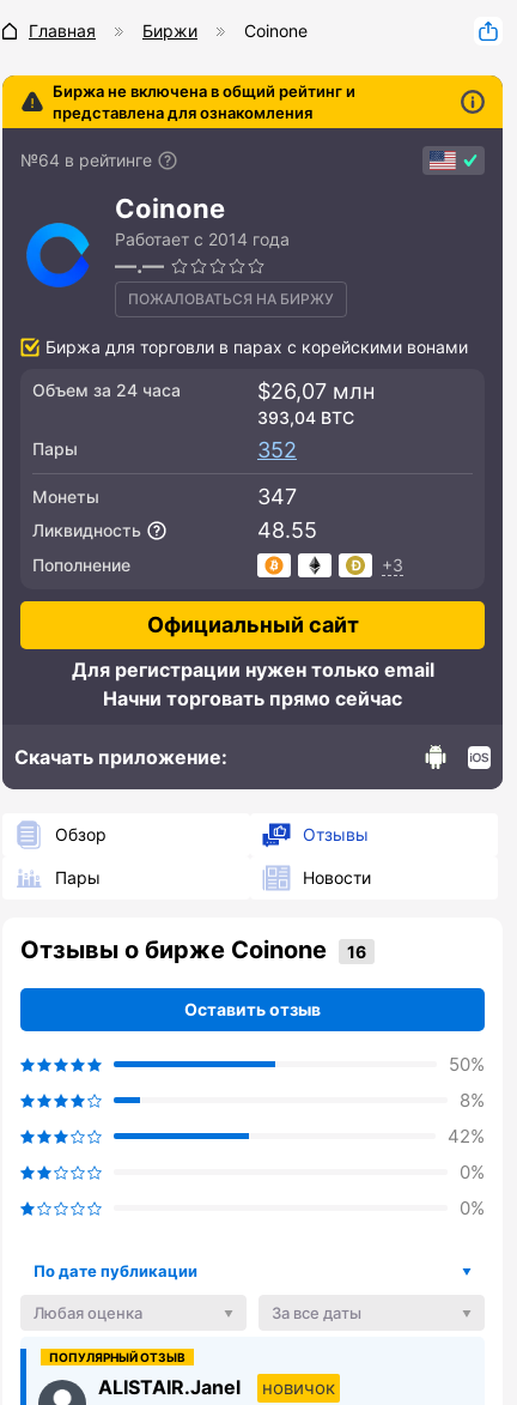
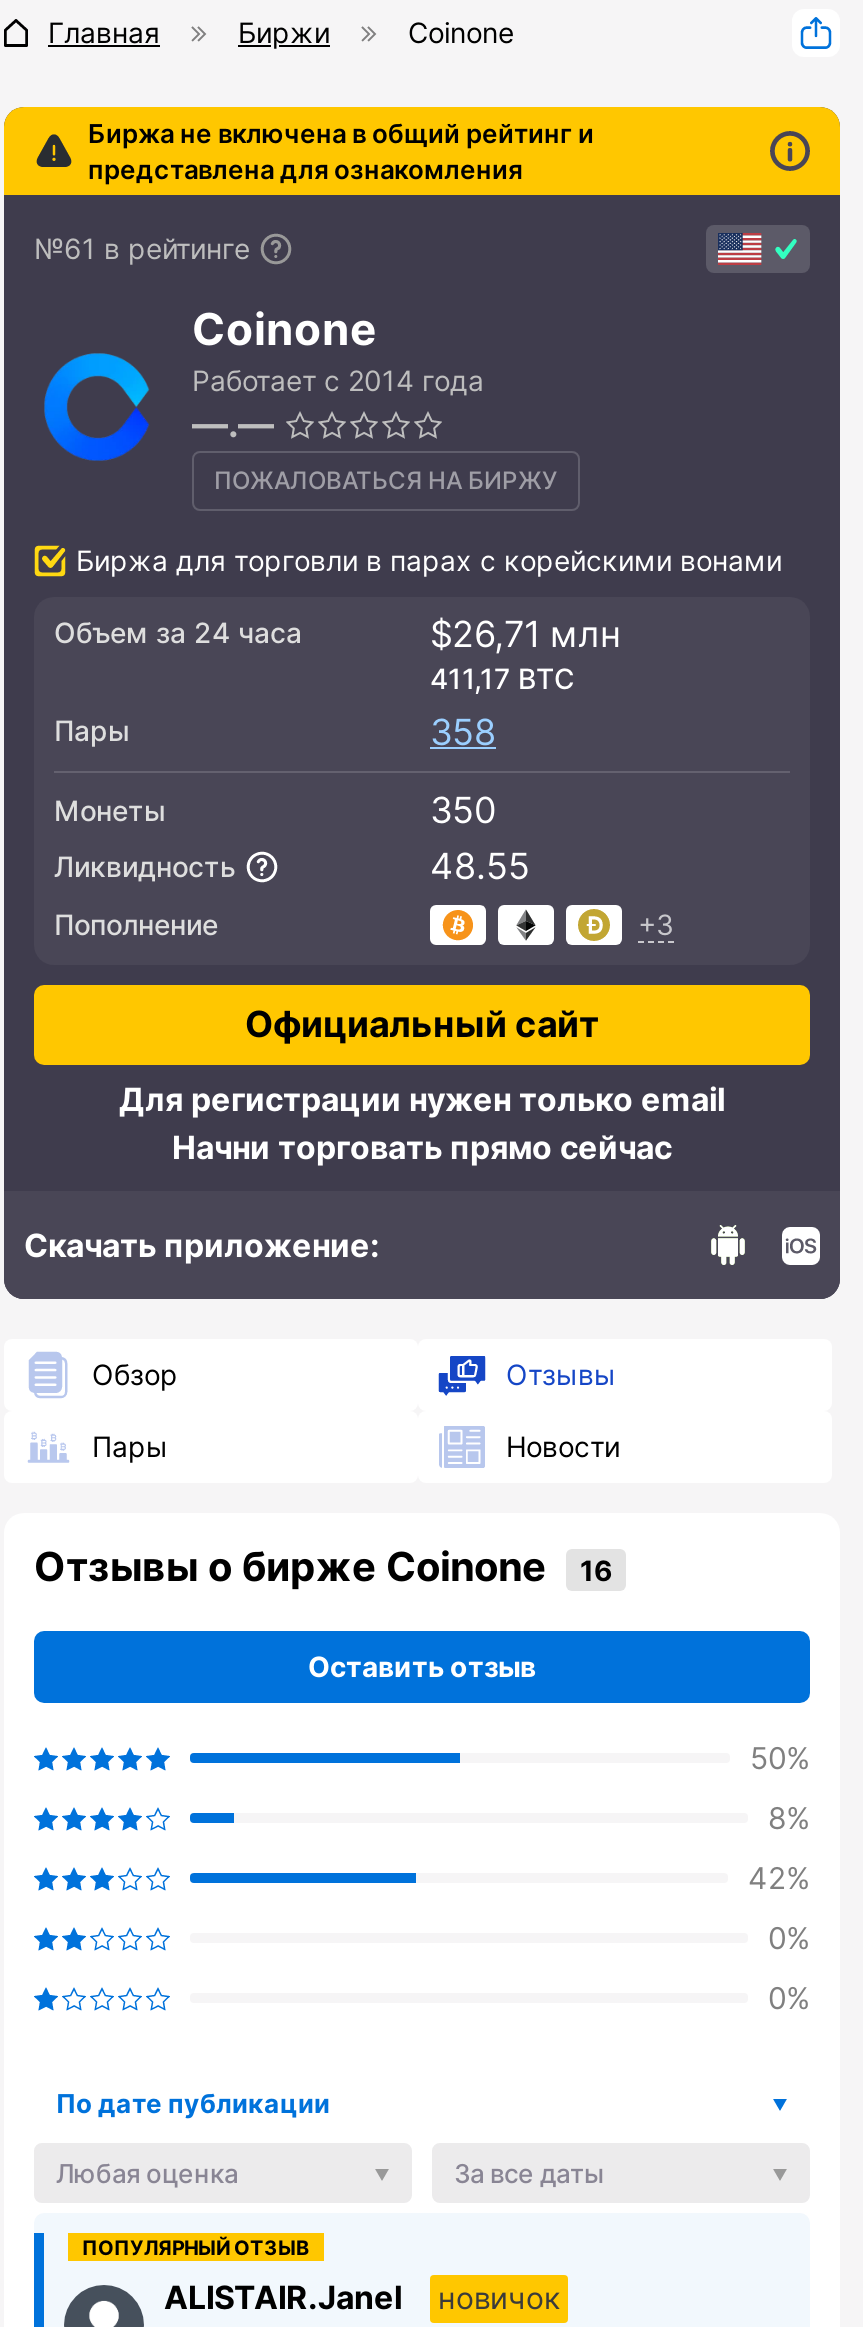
[20,150,152,171] №64 в рейтинге -> [34,232,250,266] №61 в рейтинге
[257,379,375,404] $26,07 млн -> [430,614,620,656] $26,71 млн
[257,408,354,428] 393,04 BTC -> [430,662,574,696] 411,17 BTC
[257,438,297,463] 352 -> [430,712,496,754] 358
[257,484,297,510] 347 -> [430,790,496,832] 350

